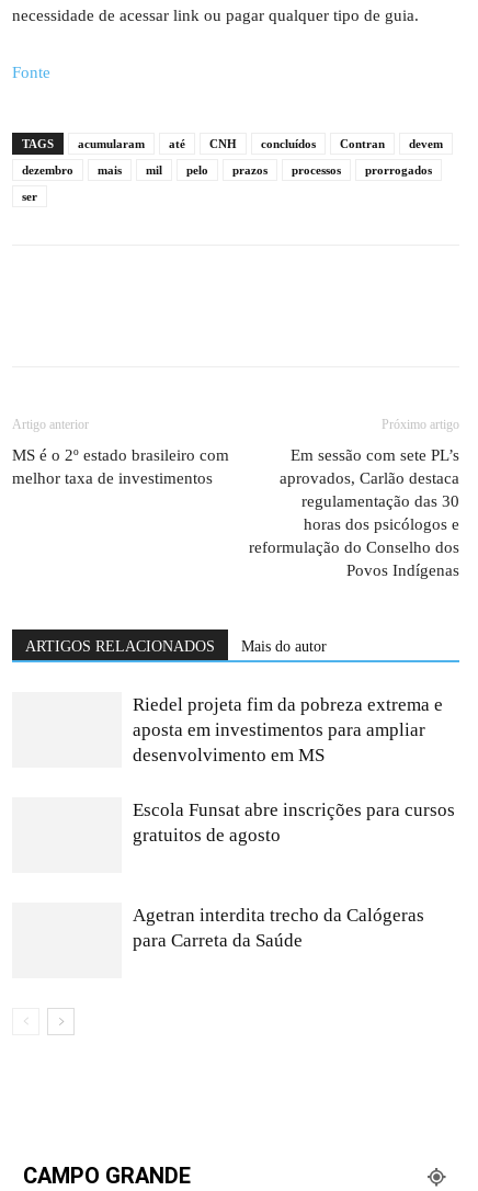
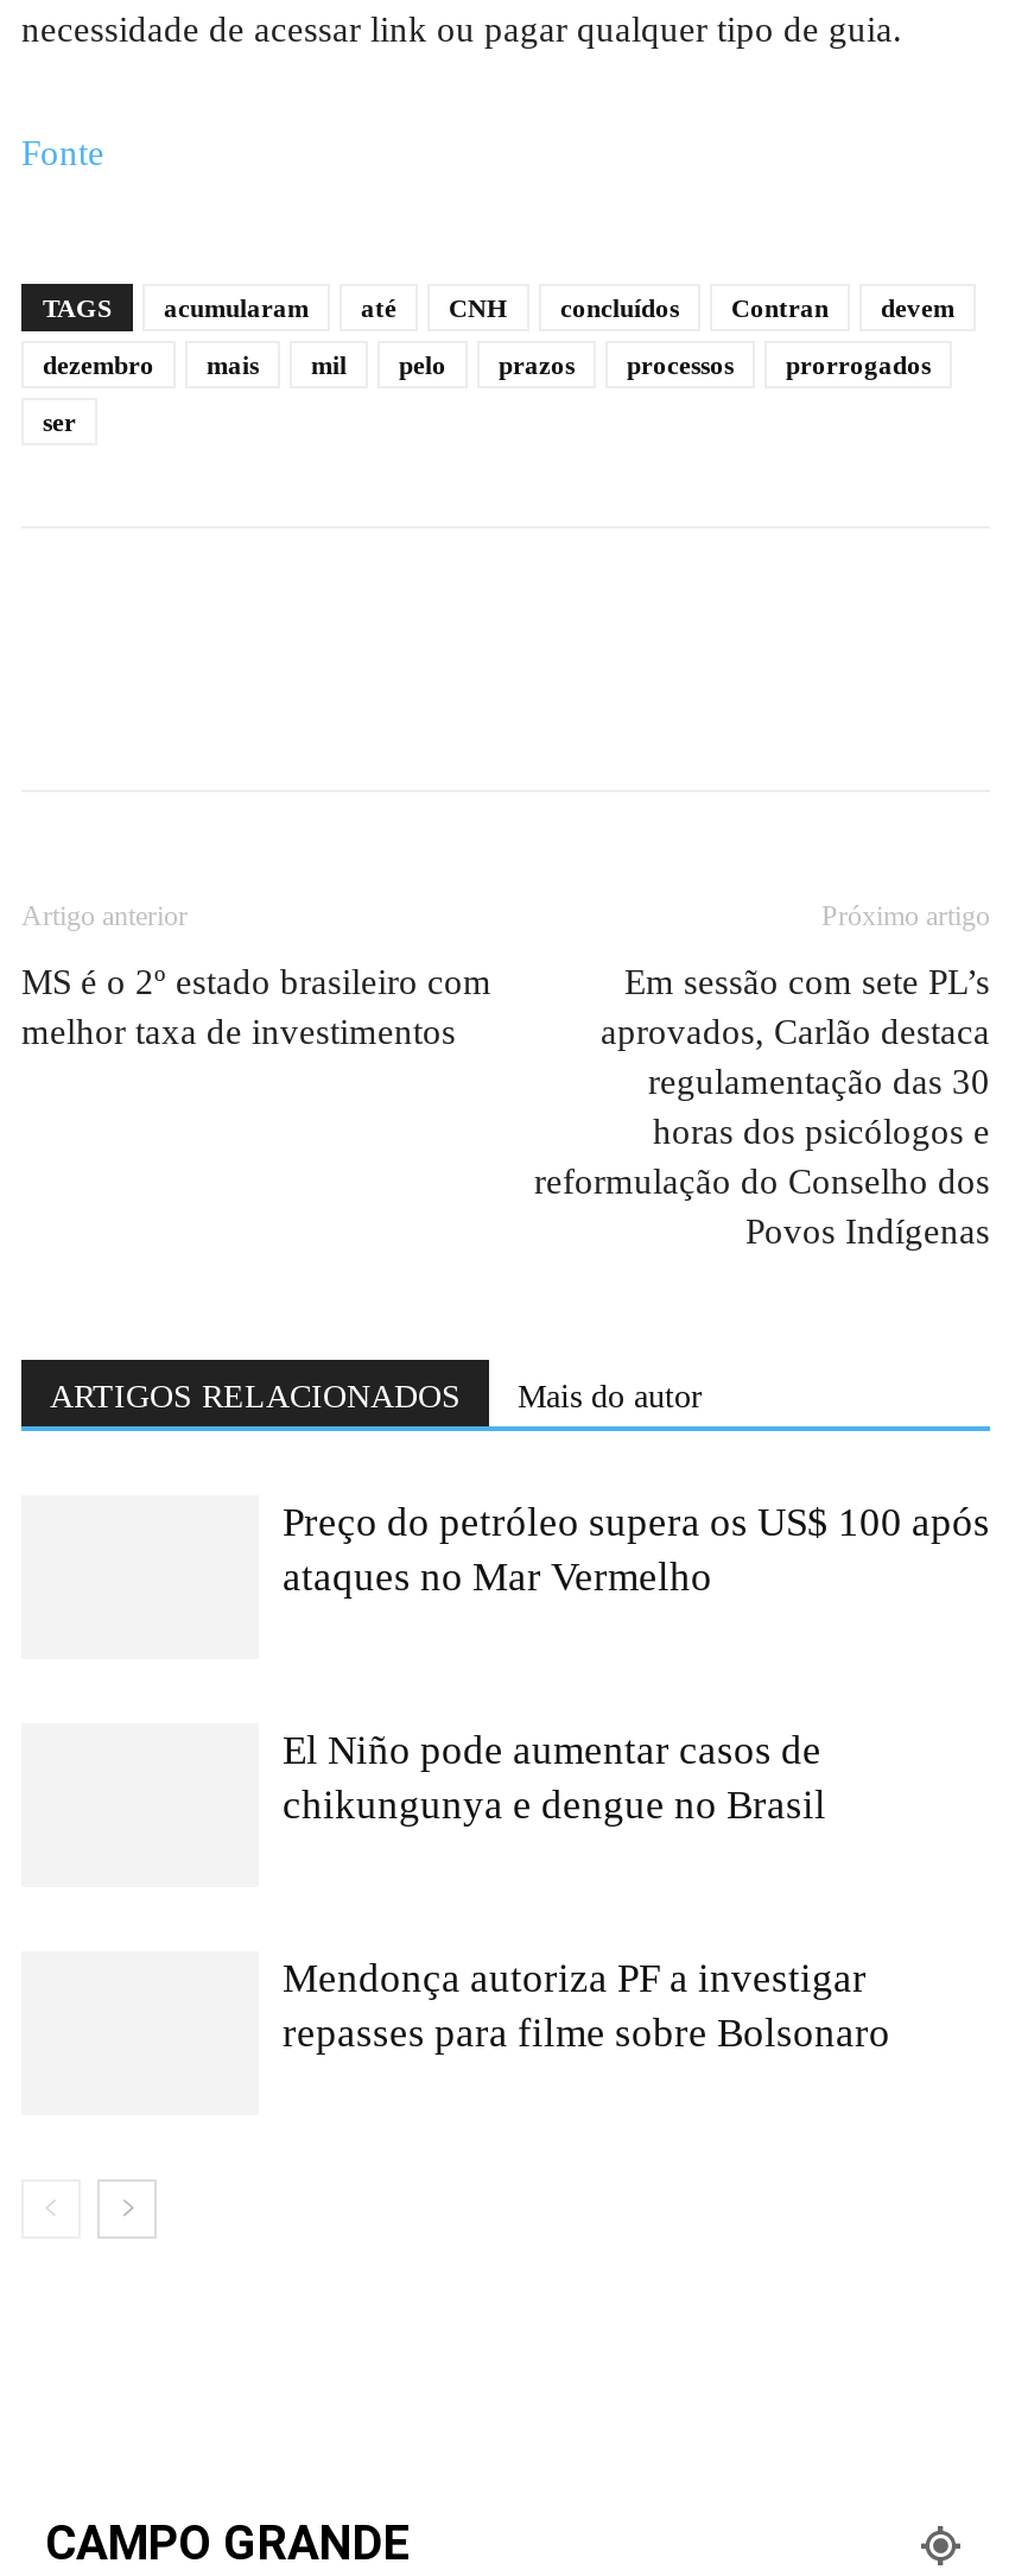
[133,694,443,766] Riedel projeta fim da pobreza extrema e | aposta em investimentos para ampliar | desenvolvimento em MS -> [283,1500,990,1600] Preço do petróleo supera os US$ 100 após | ataques no Mar Vermelho
[133,800,455,846] Escola Funsat abre inscrições para cursos | gratuitos de agosto -> [283,1728,826,1828] El Niño pode aumentar casos de | chikungunya e dengue no Brasil
[133,905,424,951] Agetran interdita trecho da Calógeras | para Carreta da Saúde -> [283,1957,890,2056] Mendonça autoriza PF a investigar | repasses para filme sobre Bolsonaro

